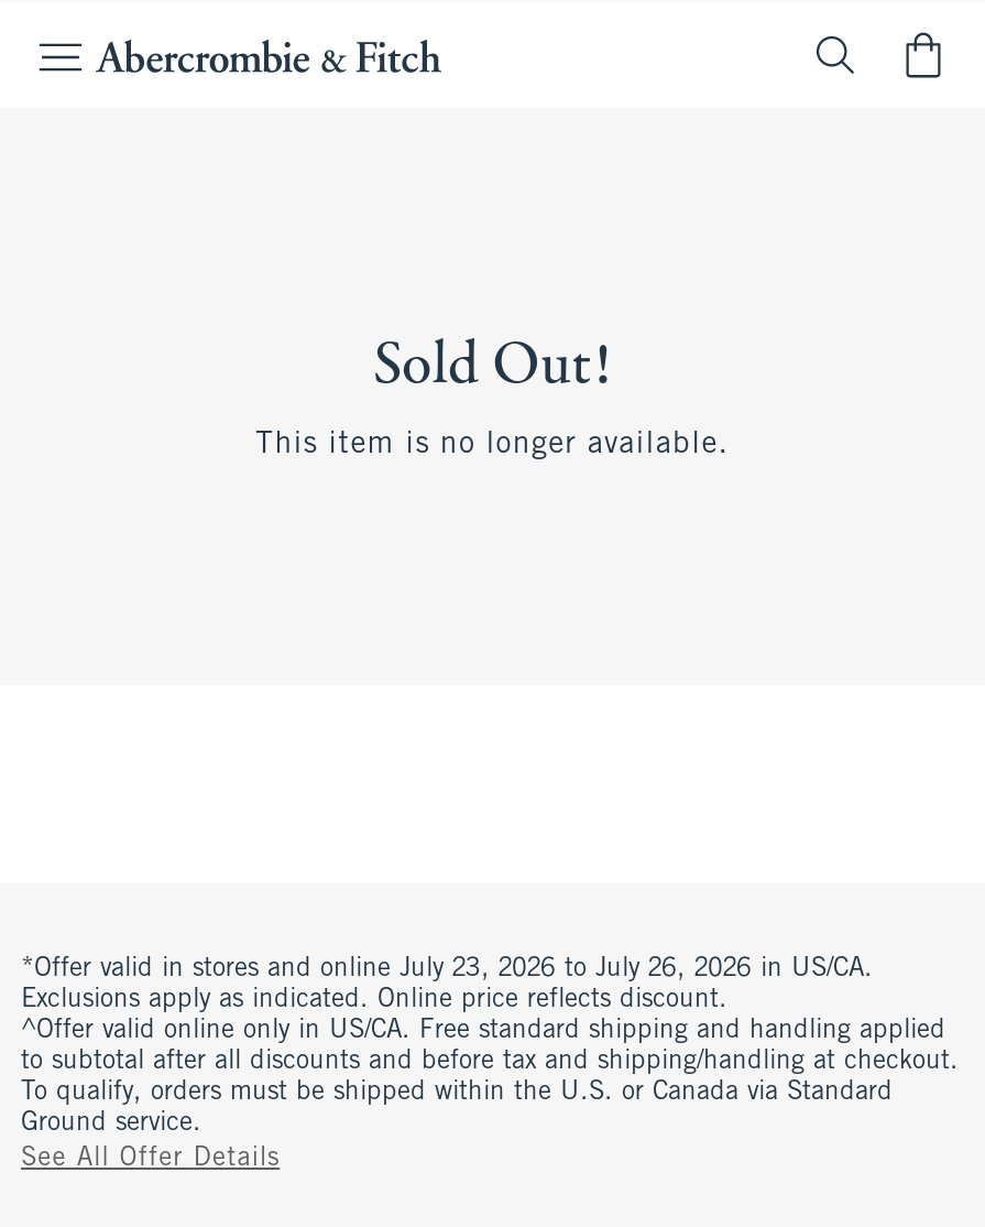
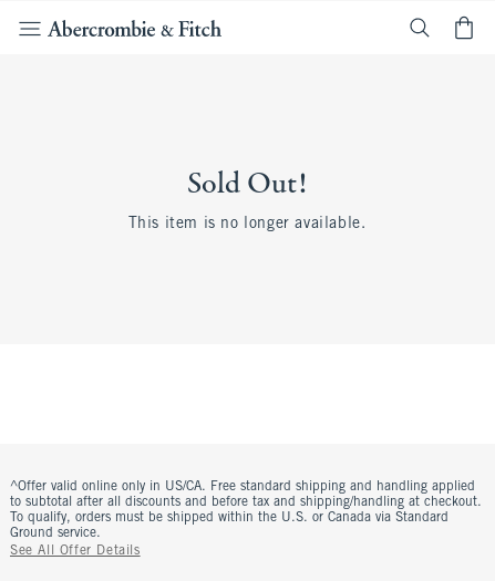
[21,956,873,1013] *Offer valid in stores and online July 23, 2026 to July 26, 2026 in US/CA. | Exclusions apply as indicated. Online price reflects discount. -> none

